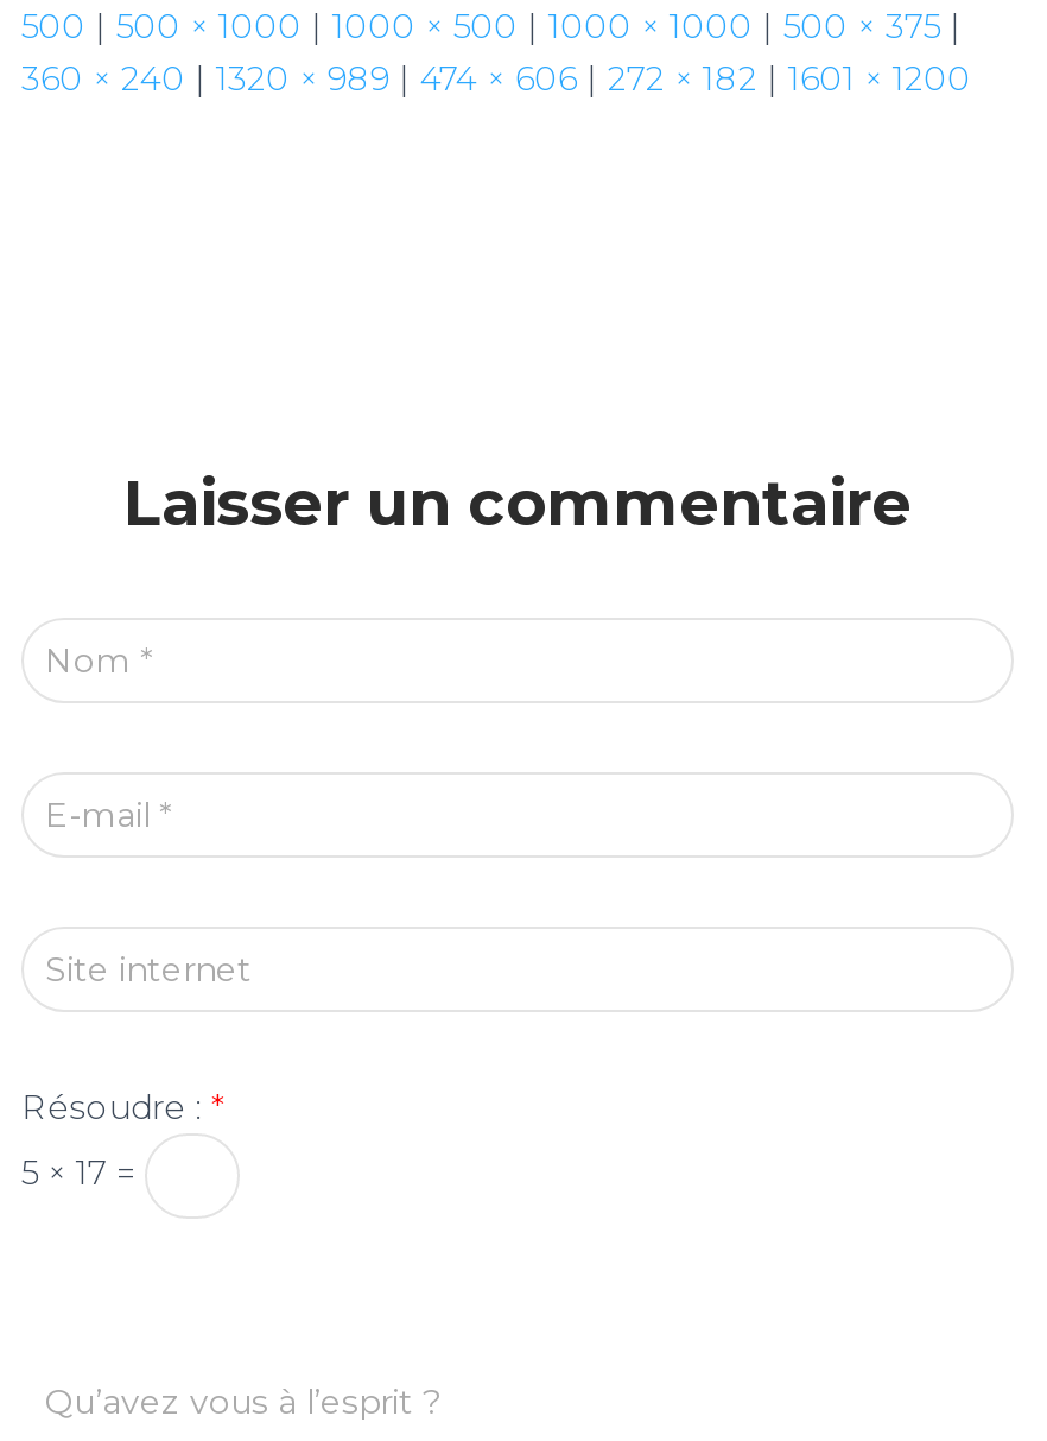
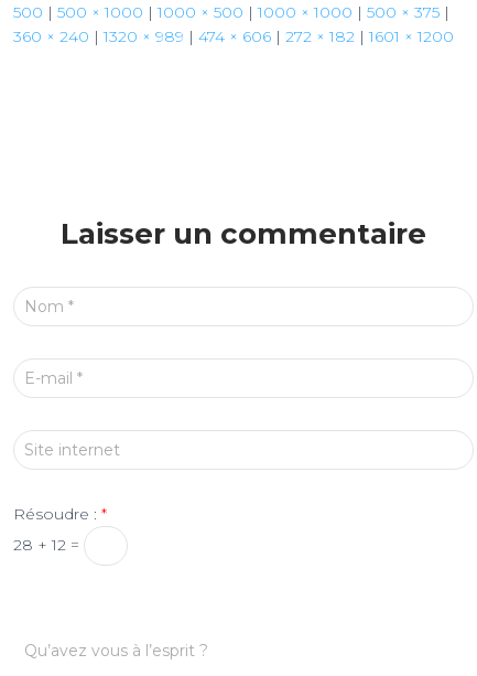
[21,1152,145,1195] 5 × 17 = -> [13,535,84,555] 28 + 12 =

